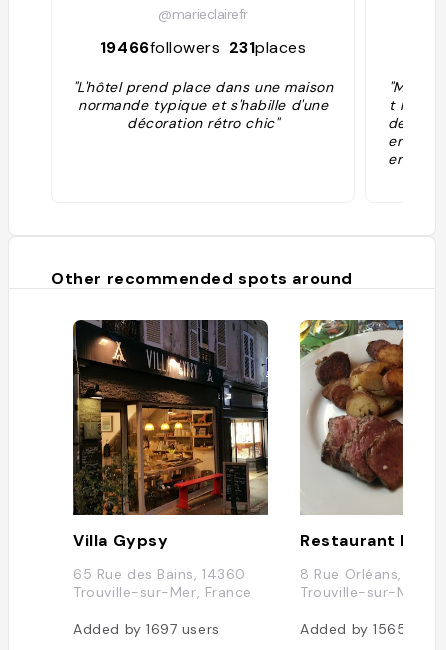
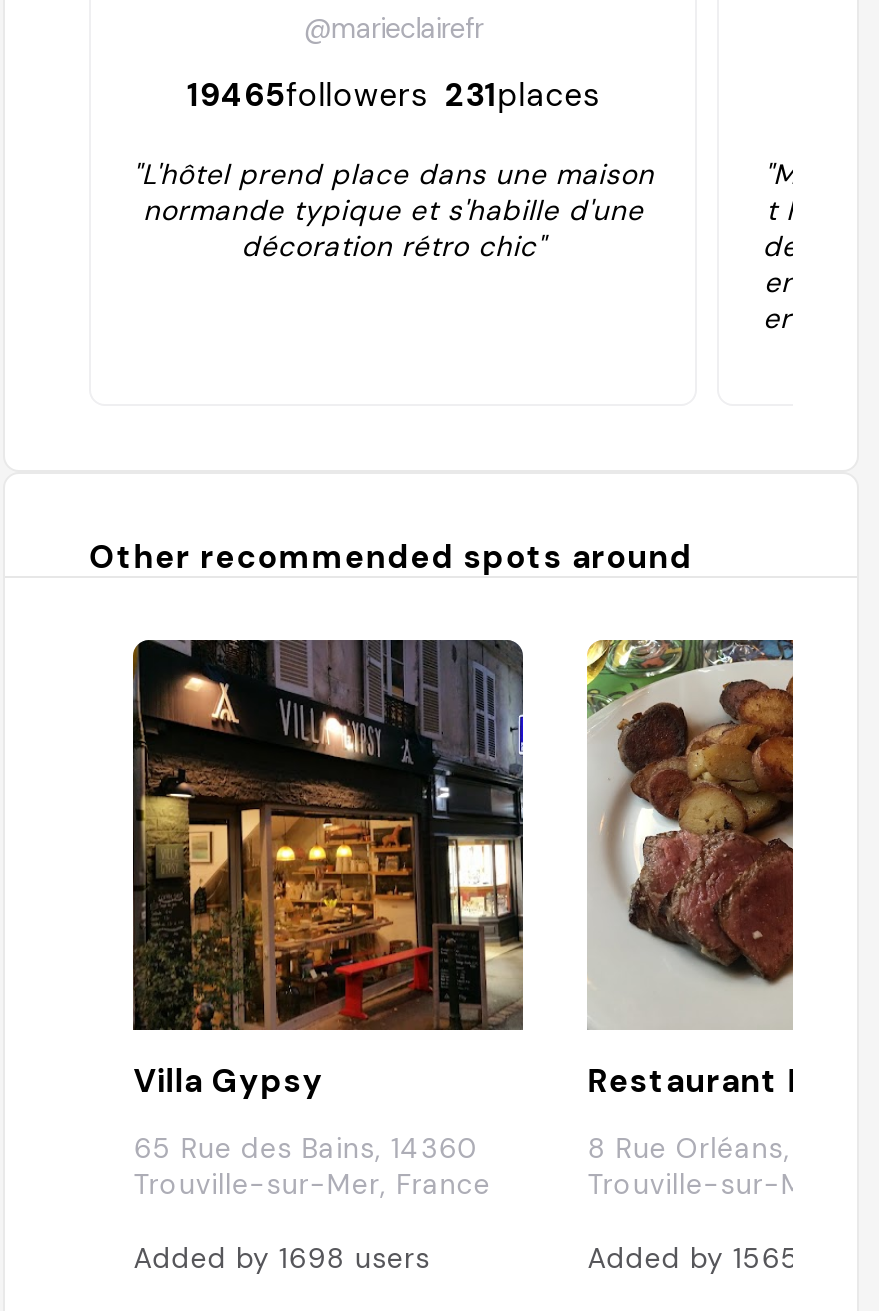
[100,36,306,57] 19466followers 231places -> [187,73,600,115] 19465followers 231places
[73,620,220,638] Added by 1697 users -> [133,1240,430,1276] Added by 1698 users

